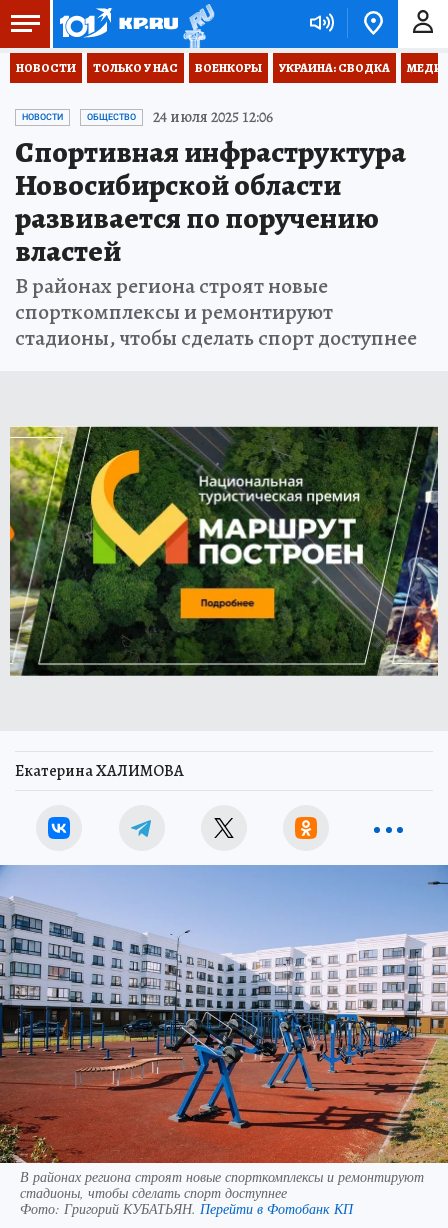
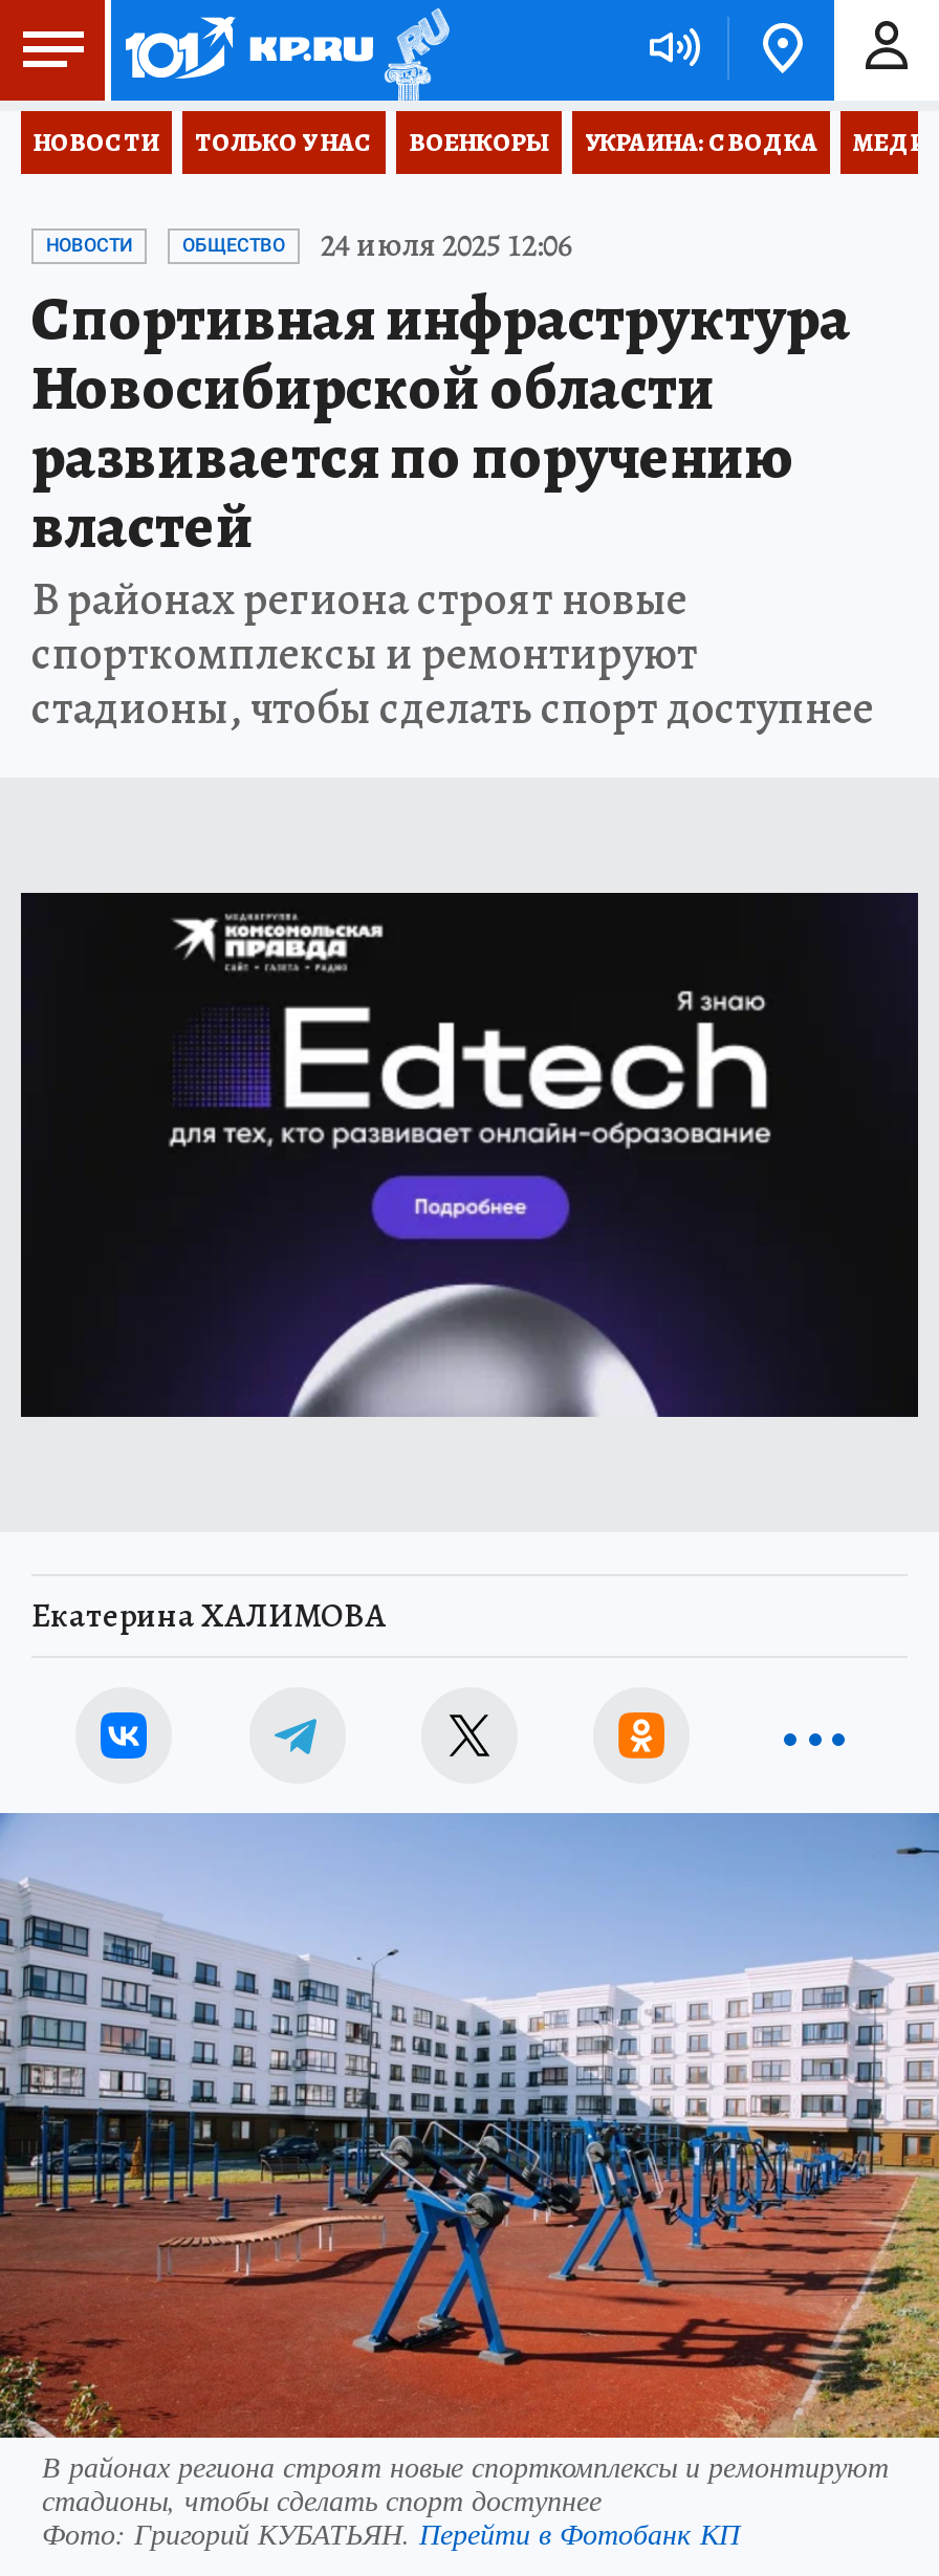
[9,426,439,677] [image] -> [19,891,920,1417] [image]

